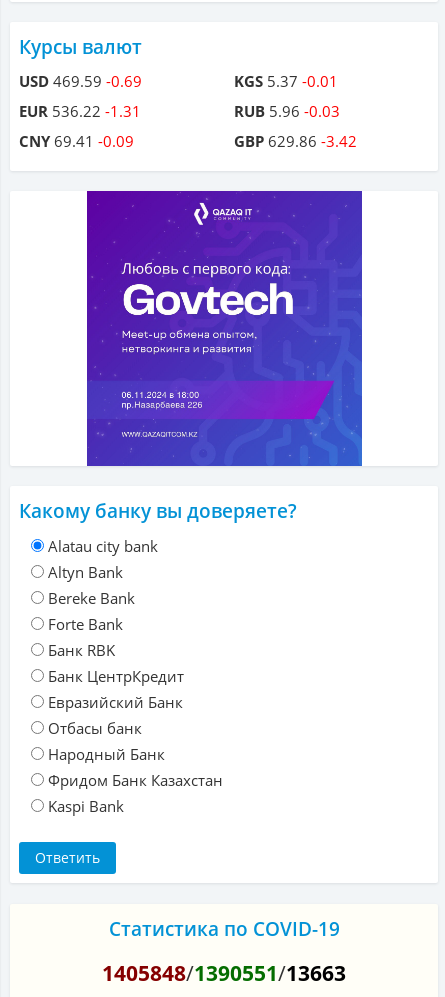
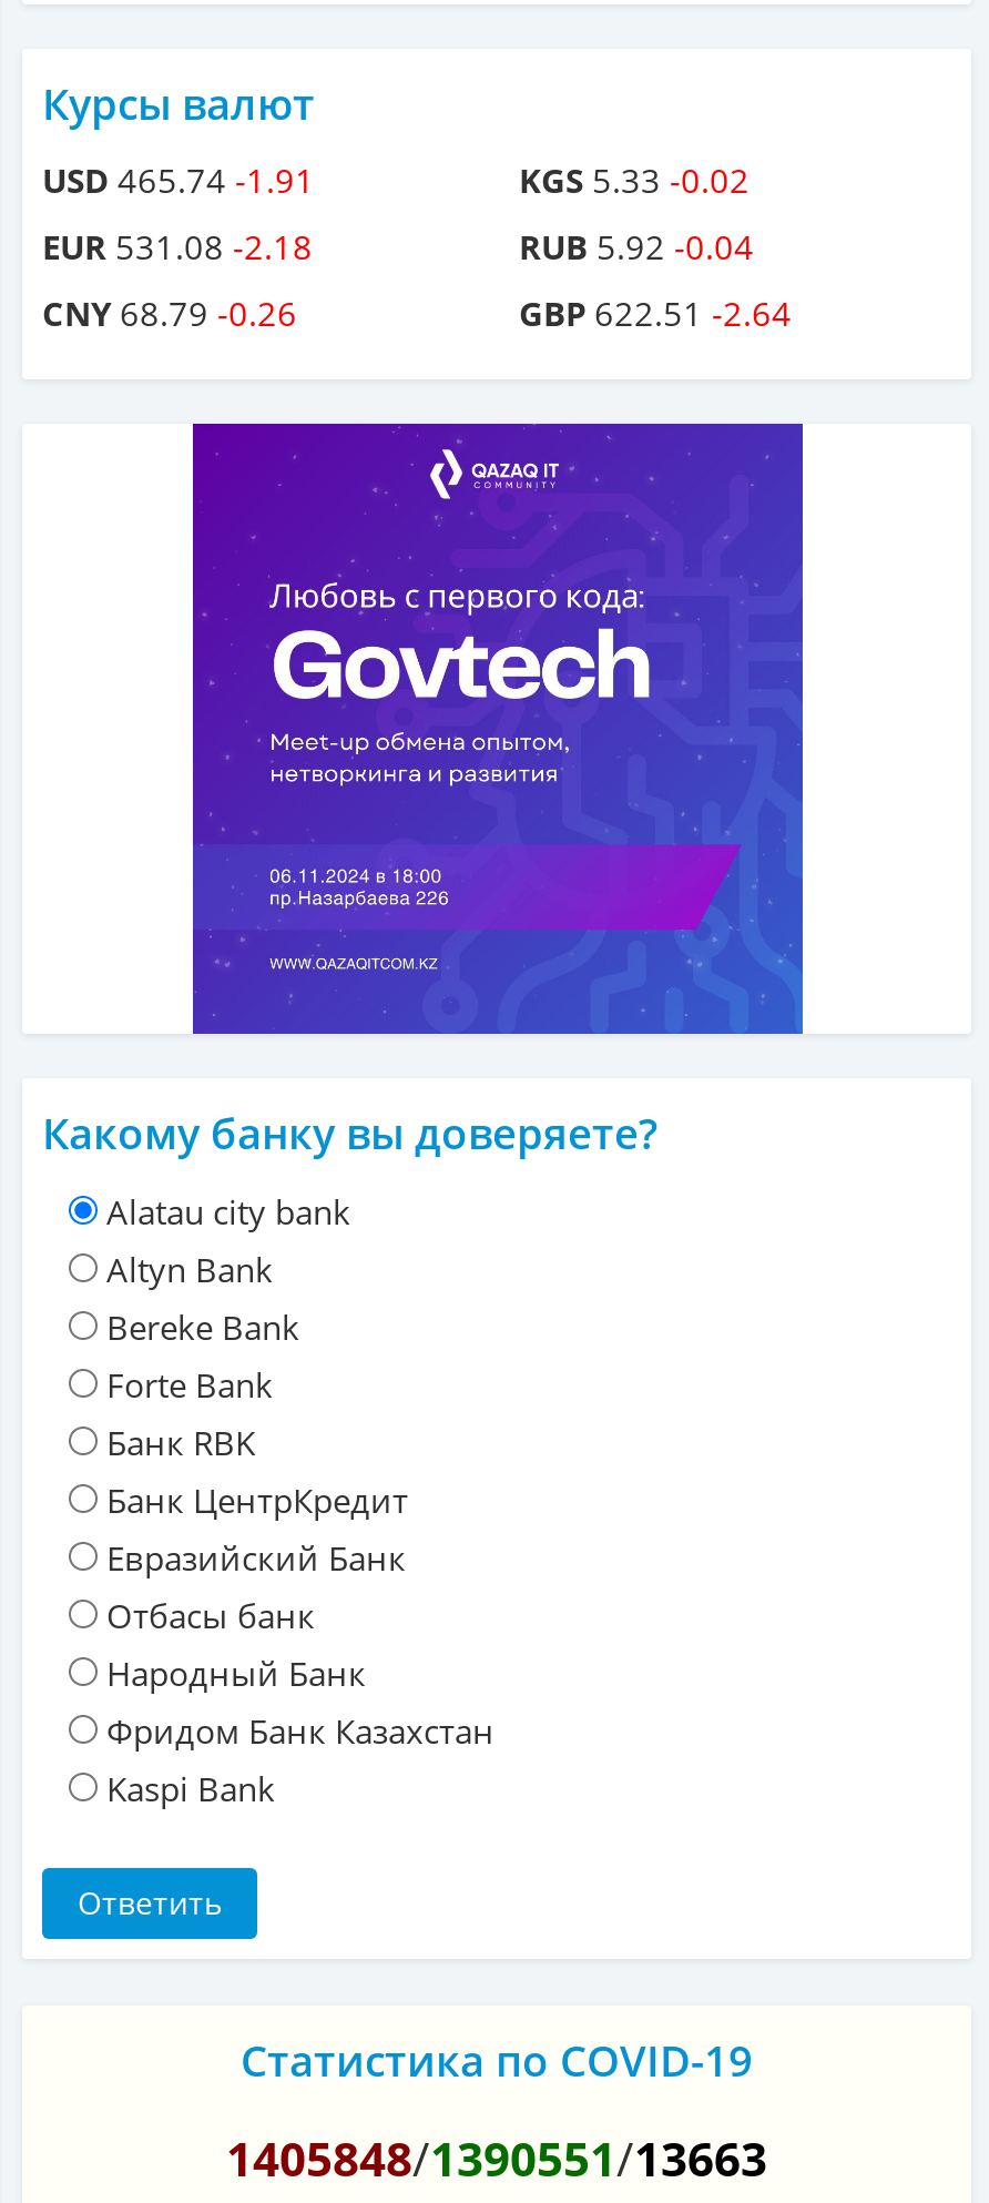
[19,71,142,91] USD 469.59 -0.69 -> [42,158,315,202] USD 465.74 -1.91
[234,71,338,91] KGS 5.37 -0.01 -> [519,158,750,202] KGS 5.33 -0.02
[19,101,141,121] EUR 536.22 -1.31 -> [42,224,313,269] EUR 531.08 -2.18
[234,101,340,121] RUB 5.96 -0.03 -> [519,224,754,269] RUB 5.92 -0.04
[19,131,134,151] CNY 69.41 -0.09 -> [42,291,297,335] CNY 68.79 -0.26
[234,131,357,151] GBP 629.86 -3.42 -> [519,291,792,335] GBP 622.51 -2.64

